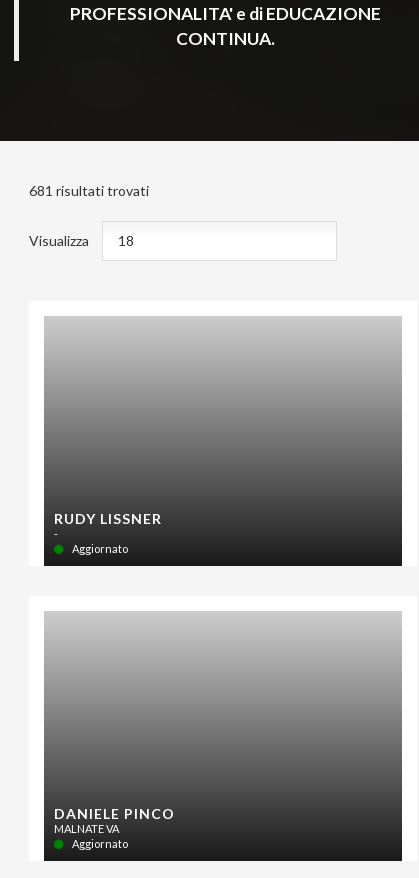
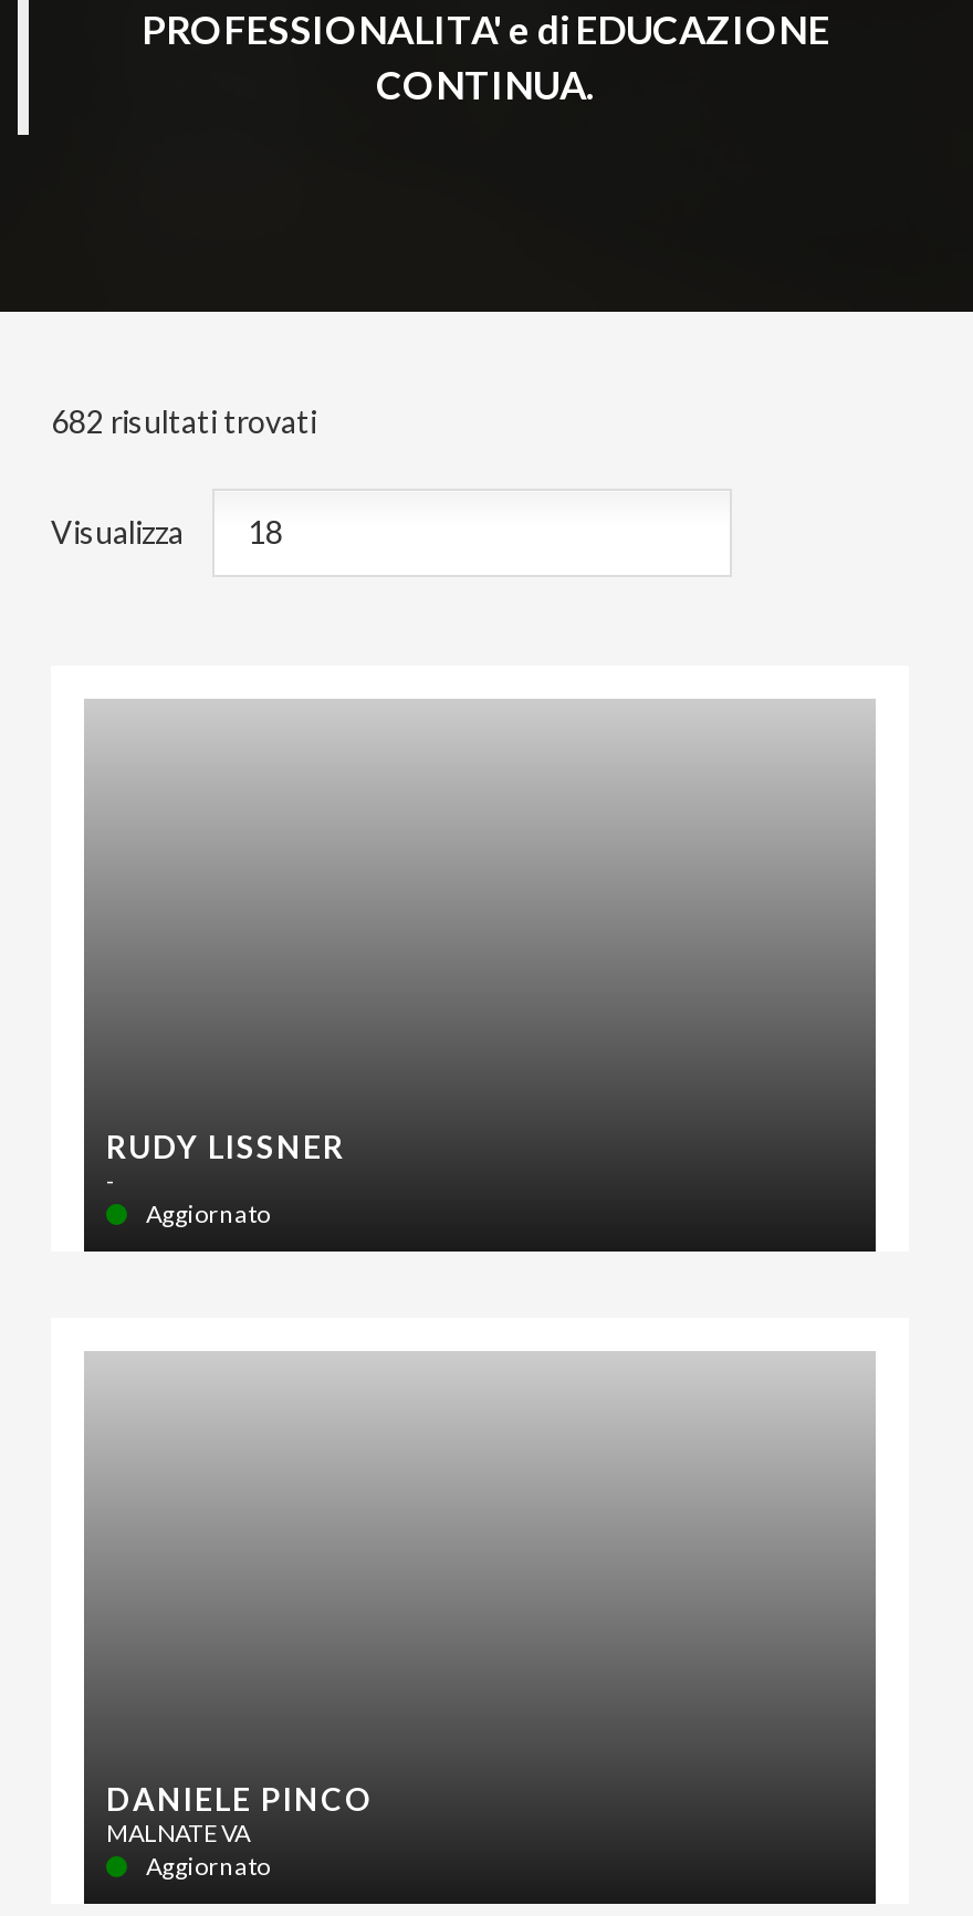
[29,182,149,199] 681 risultati trovati -> [51,402,316,440] 682 risultati trovati

